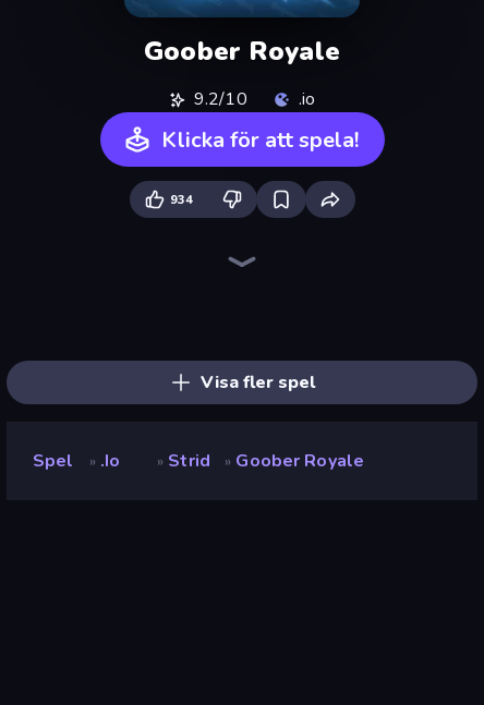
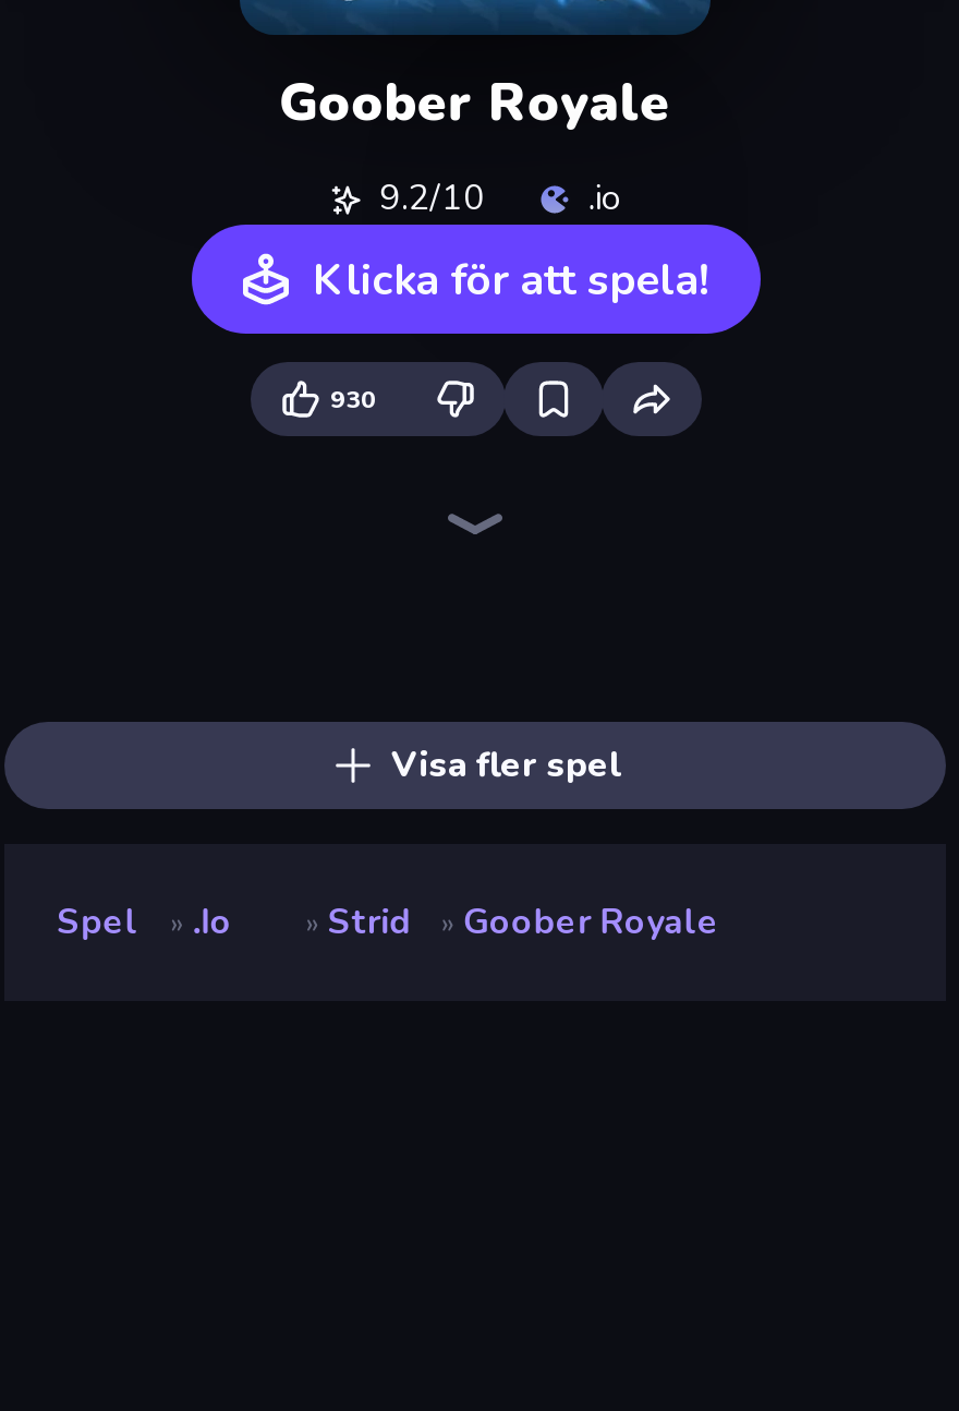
[170,191,192,208] 934 -> [330,383,376,415] 930

